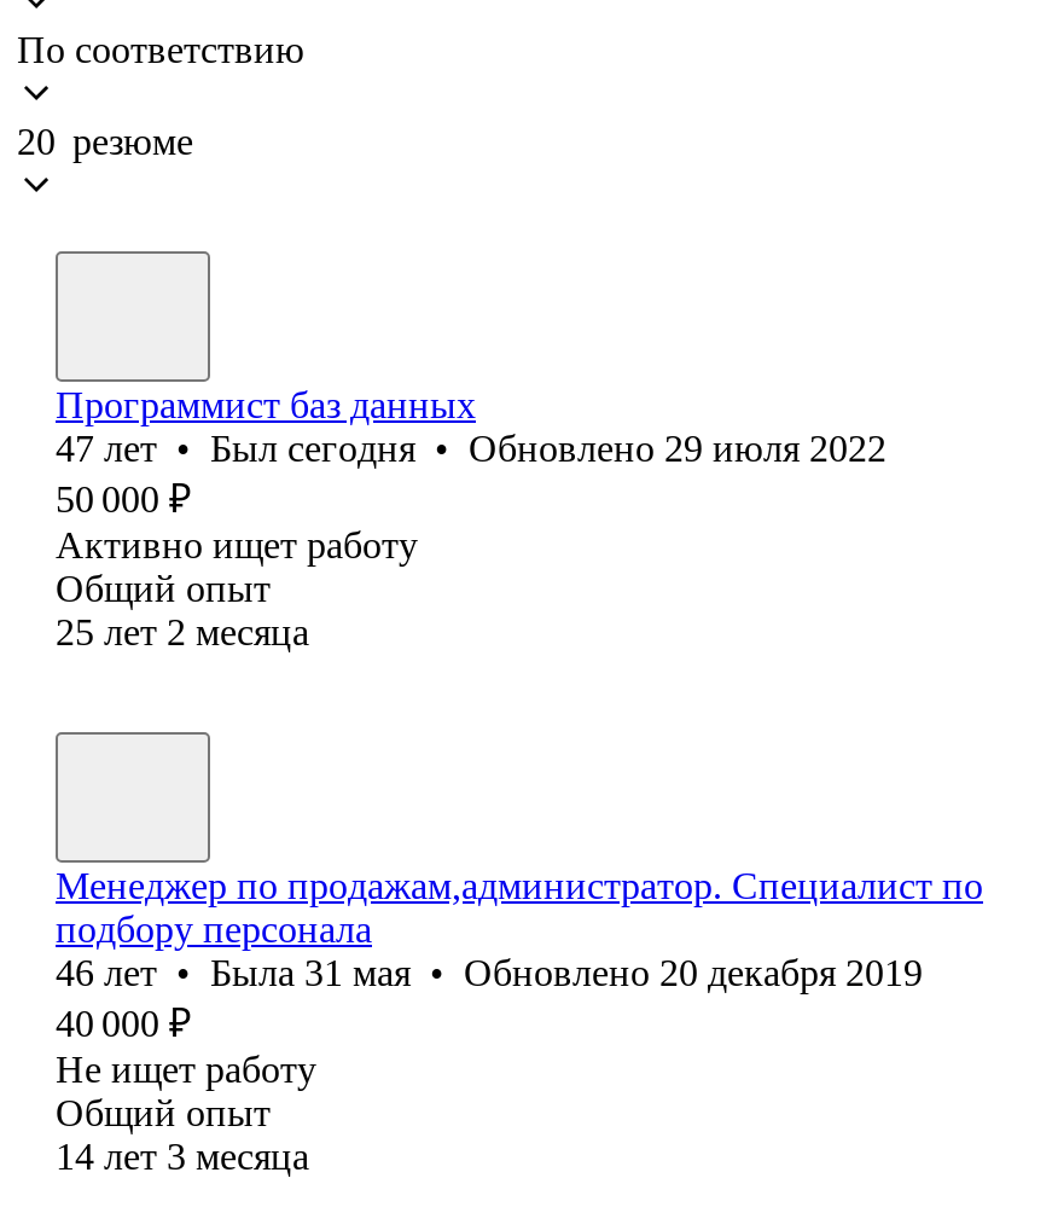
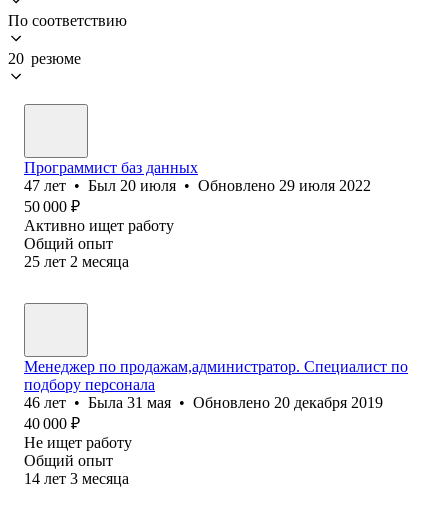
[56,427,886,469] 47 лет • Был сегодня • Обновлено 29 июля 2022 -> [24,177,371,194] 47 лет • Был 20 июля • Обновлено 29 июля 2022

